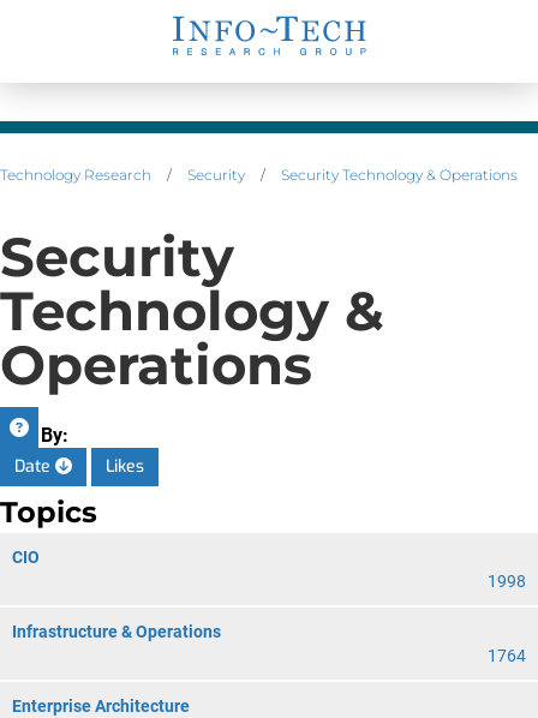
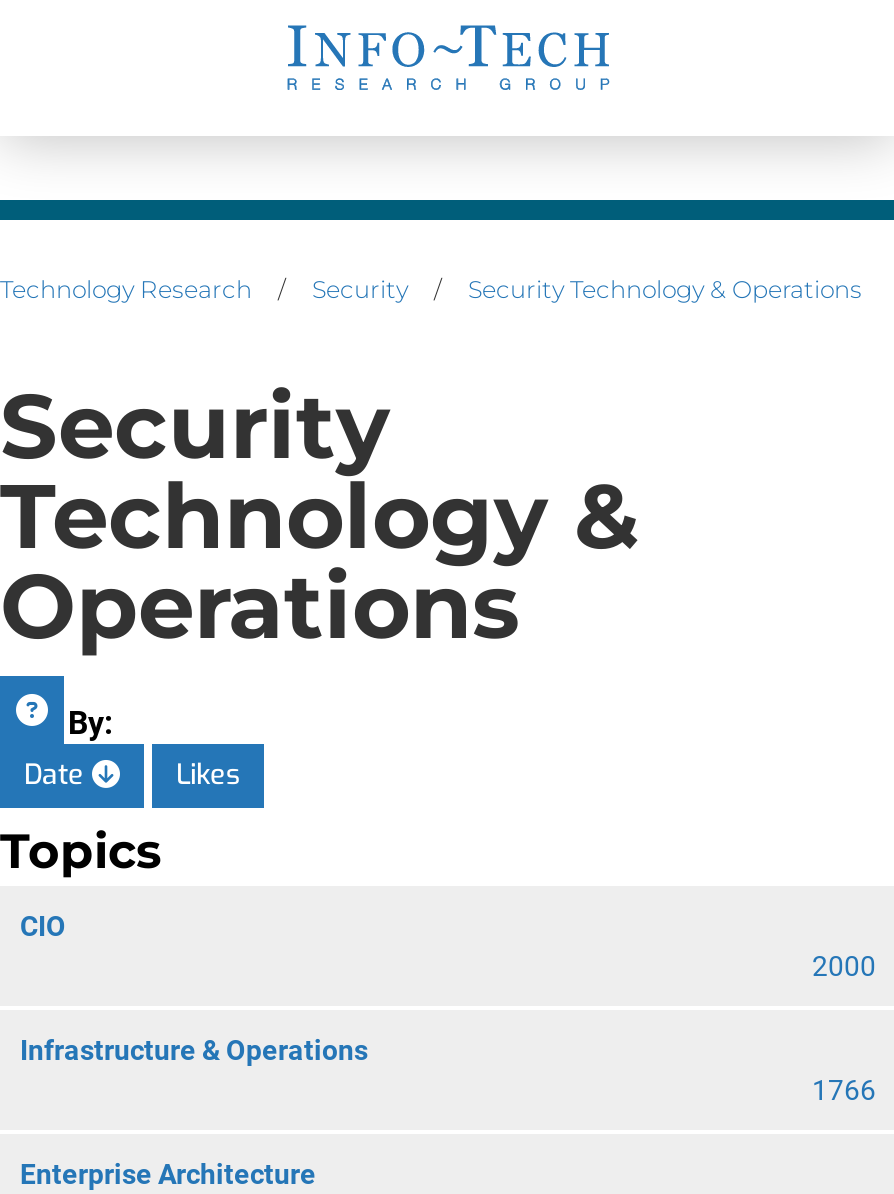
[488,572,526,591] 1998 -> [812,950,876,982] 2000
[488,646,526,665] 1764 -> [812,1074,876,1106] 1766

